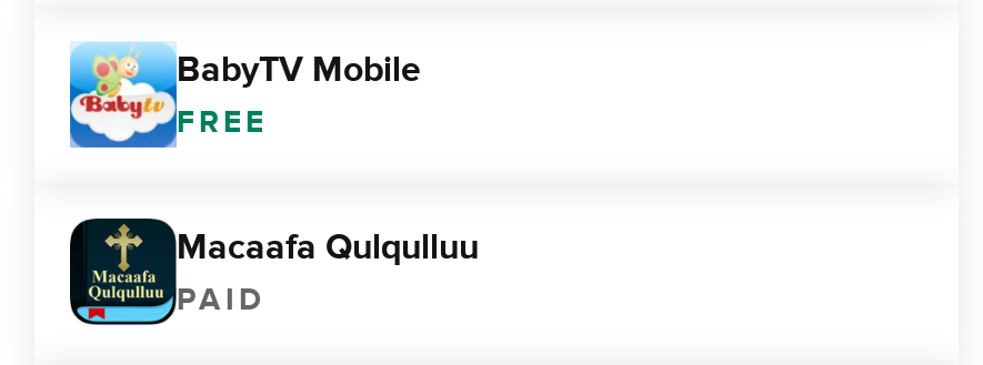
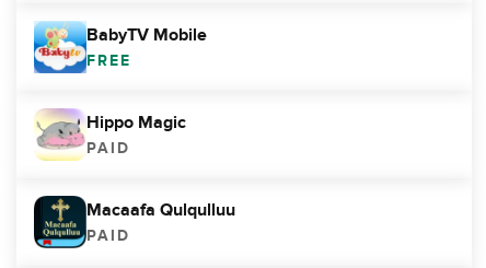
none -> [34,108,186,161] [image] | Hippo Magic | PAID

